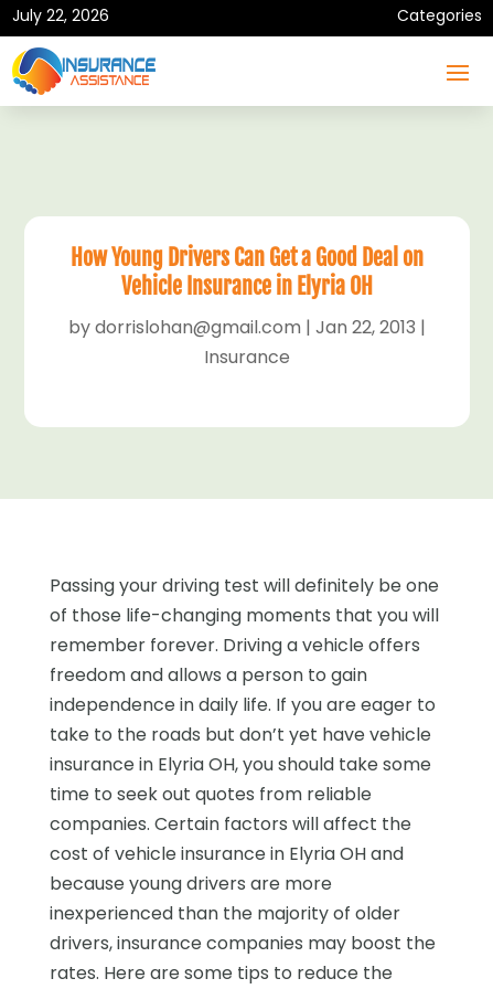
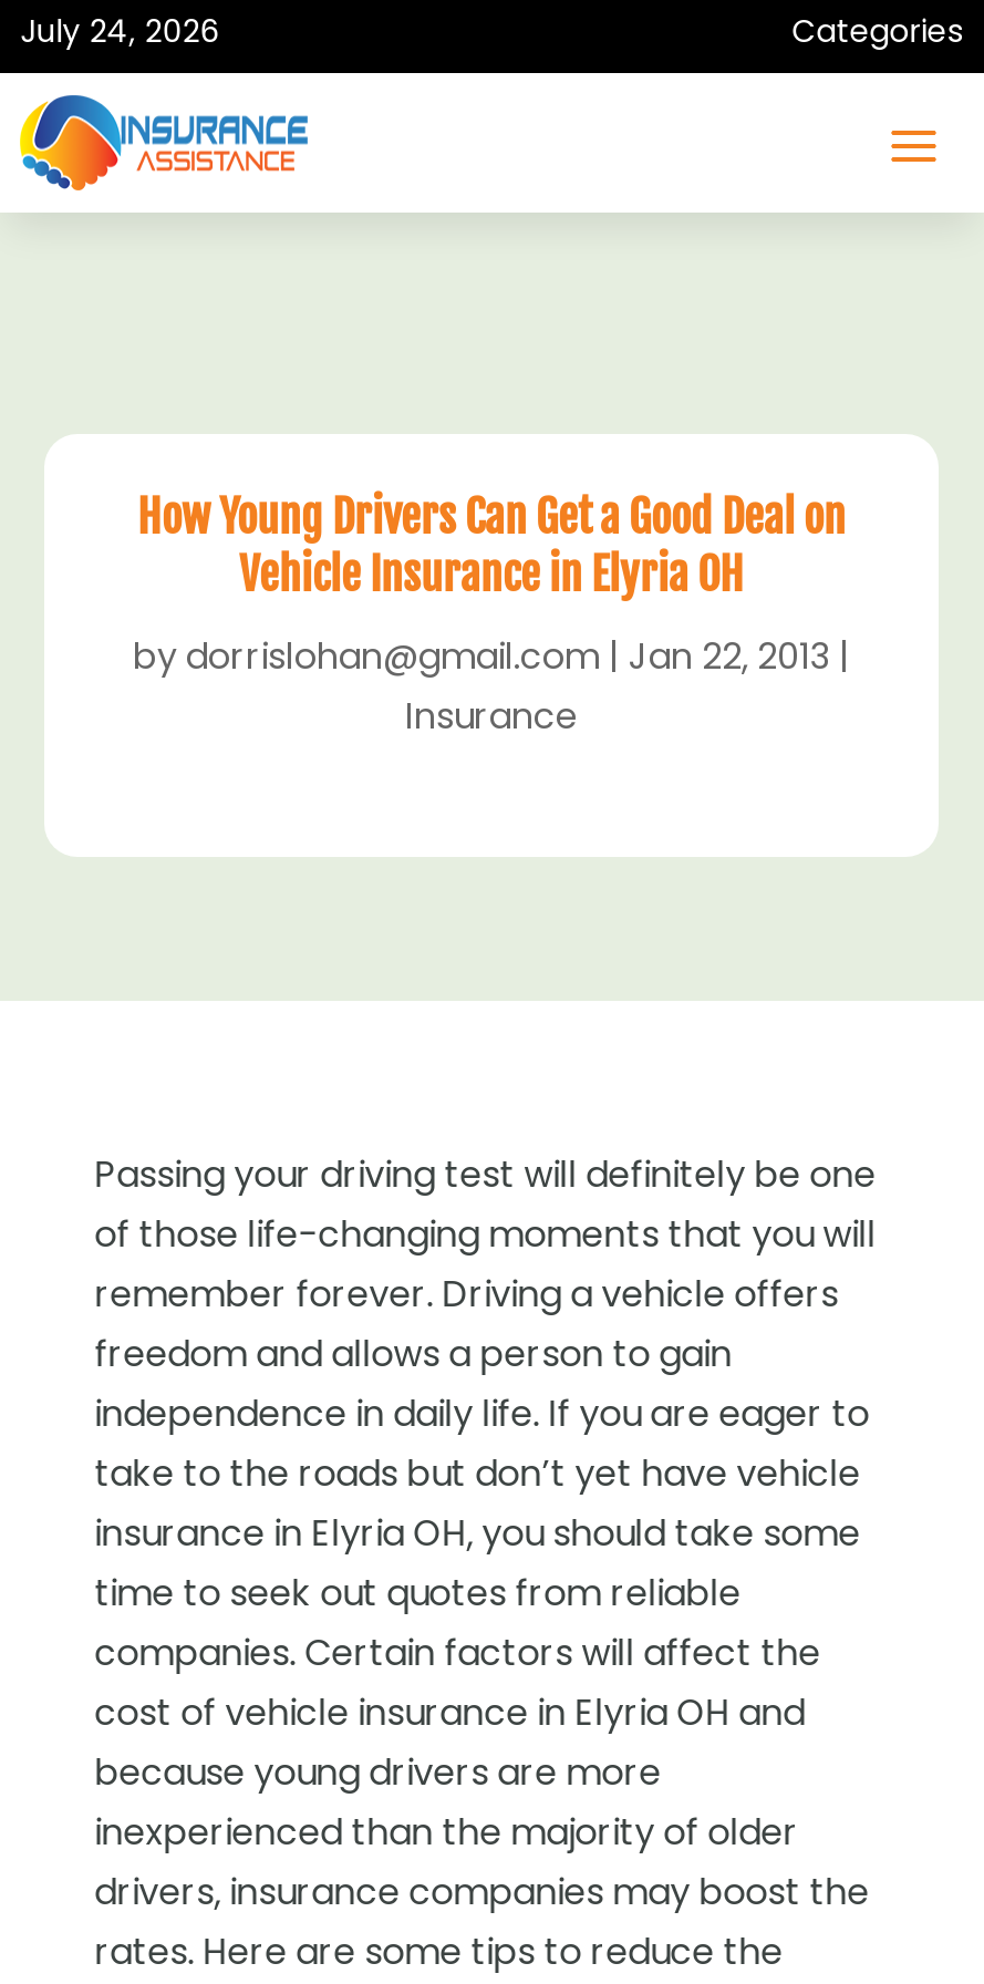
[12,4,109,26] July 22, 2026 -> [20,9,220,53] July 24, 2026

